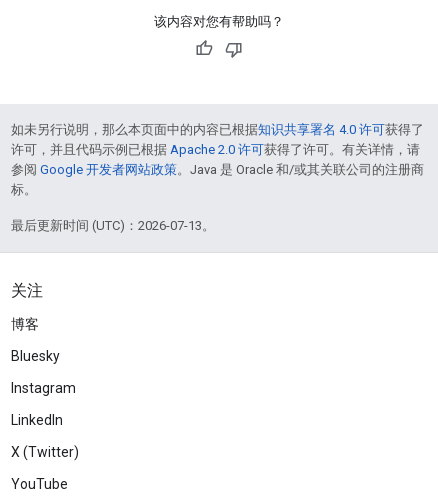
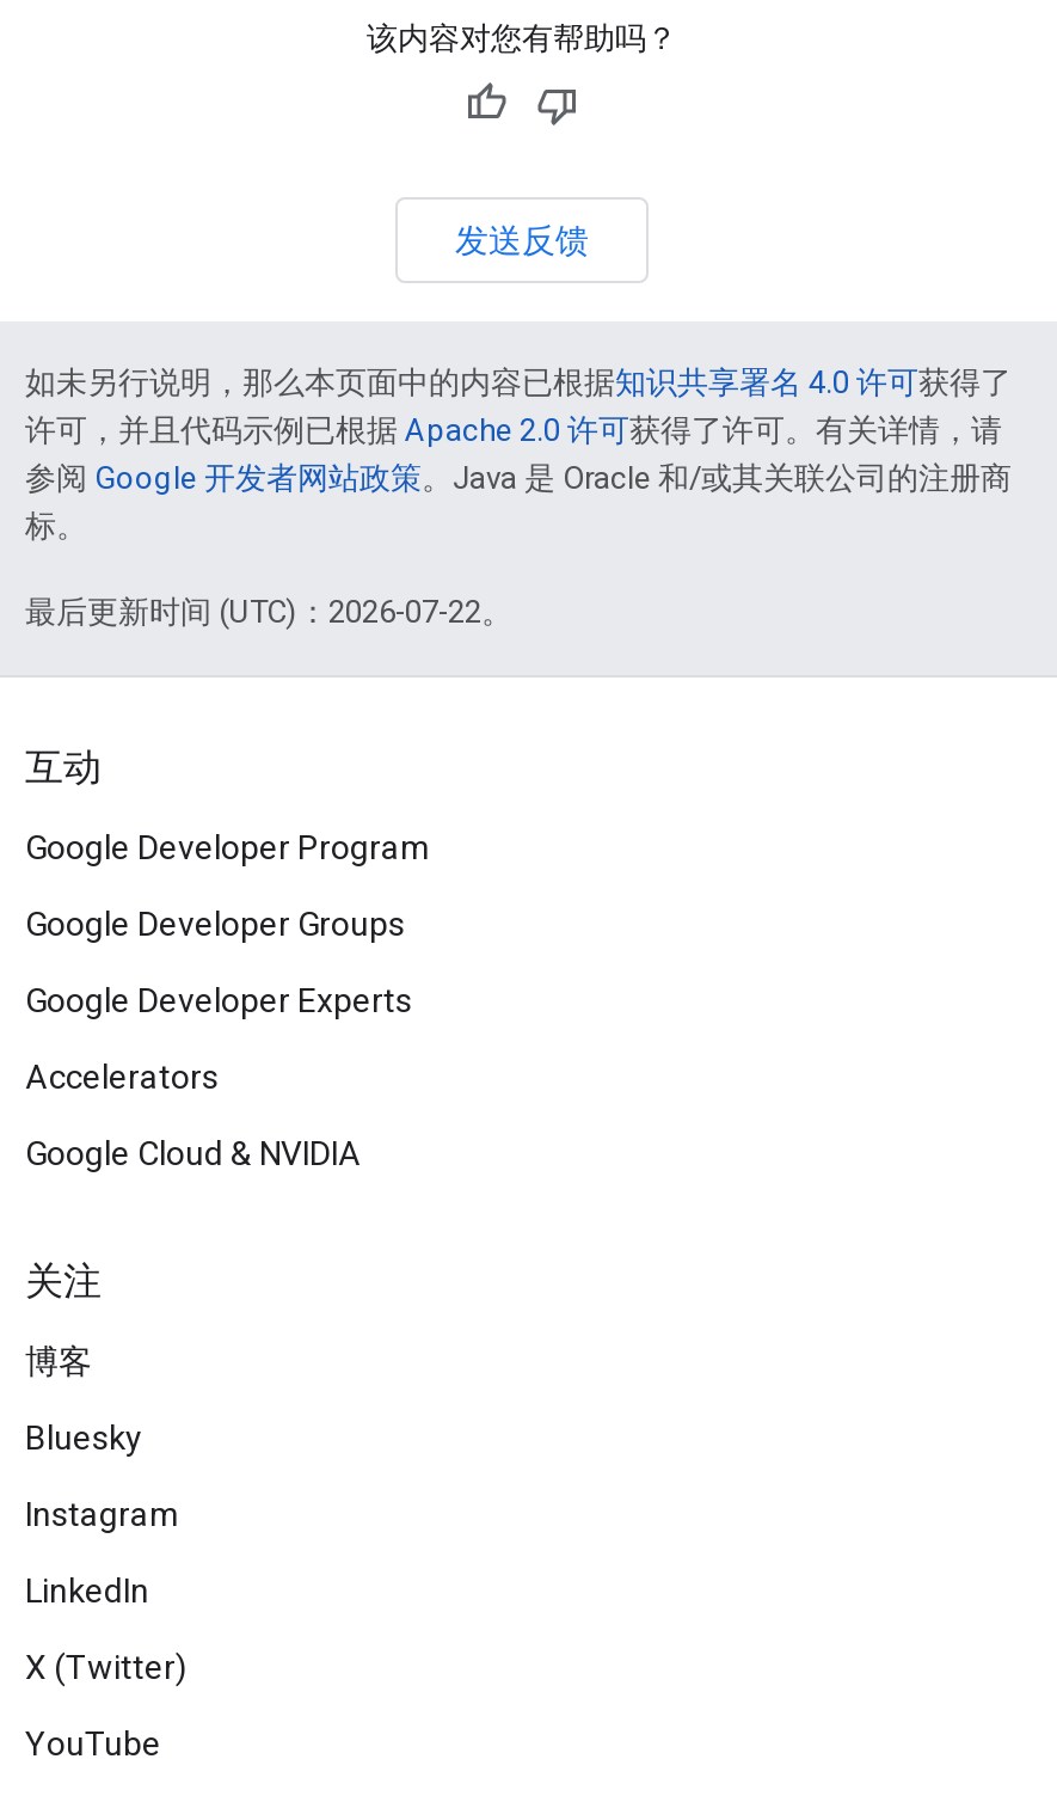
none -> [455,218,589,261] 发送反馈
[11,218,215,233] 最后更新时间 (UTC)：2026-07-13。 -> [25,593,512,1172] 最后更新时间 (UTC)：2026-07-22。 | 互动 | Google Developer Program | Google Developer Groups | Google Developer Experts | Accelerators | Google Cloud & NVIDIA

